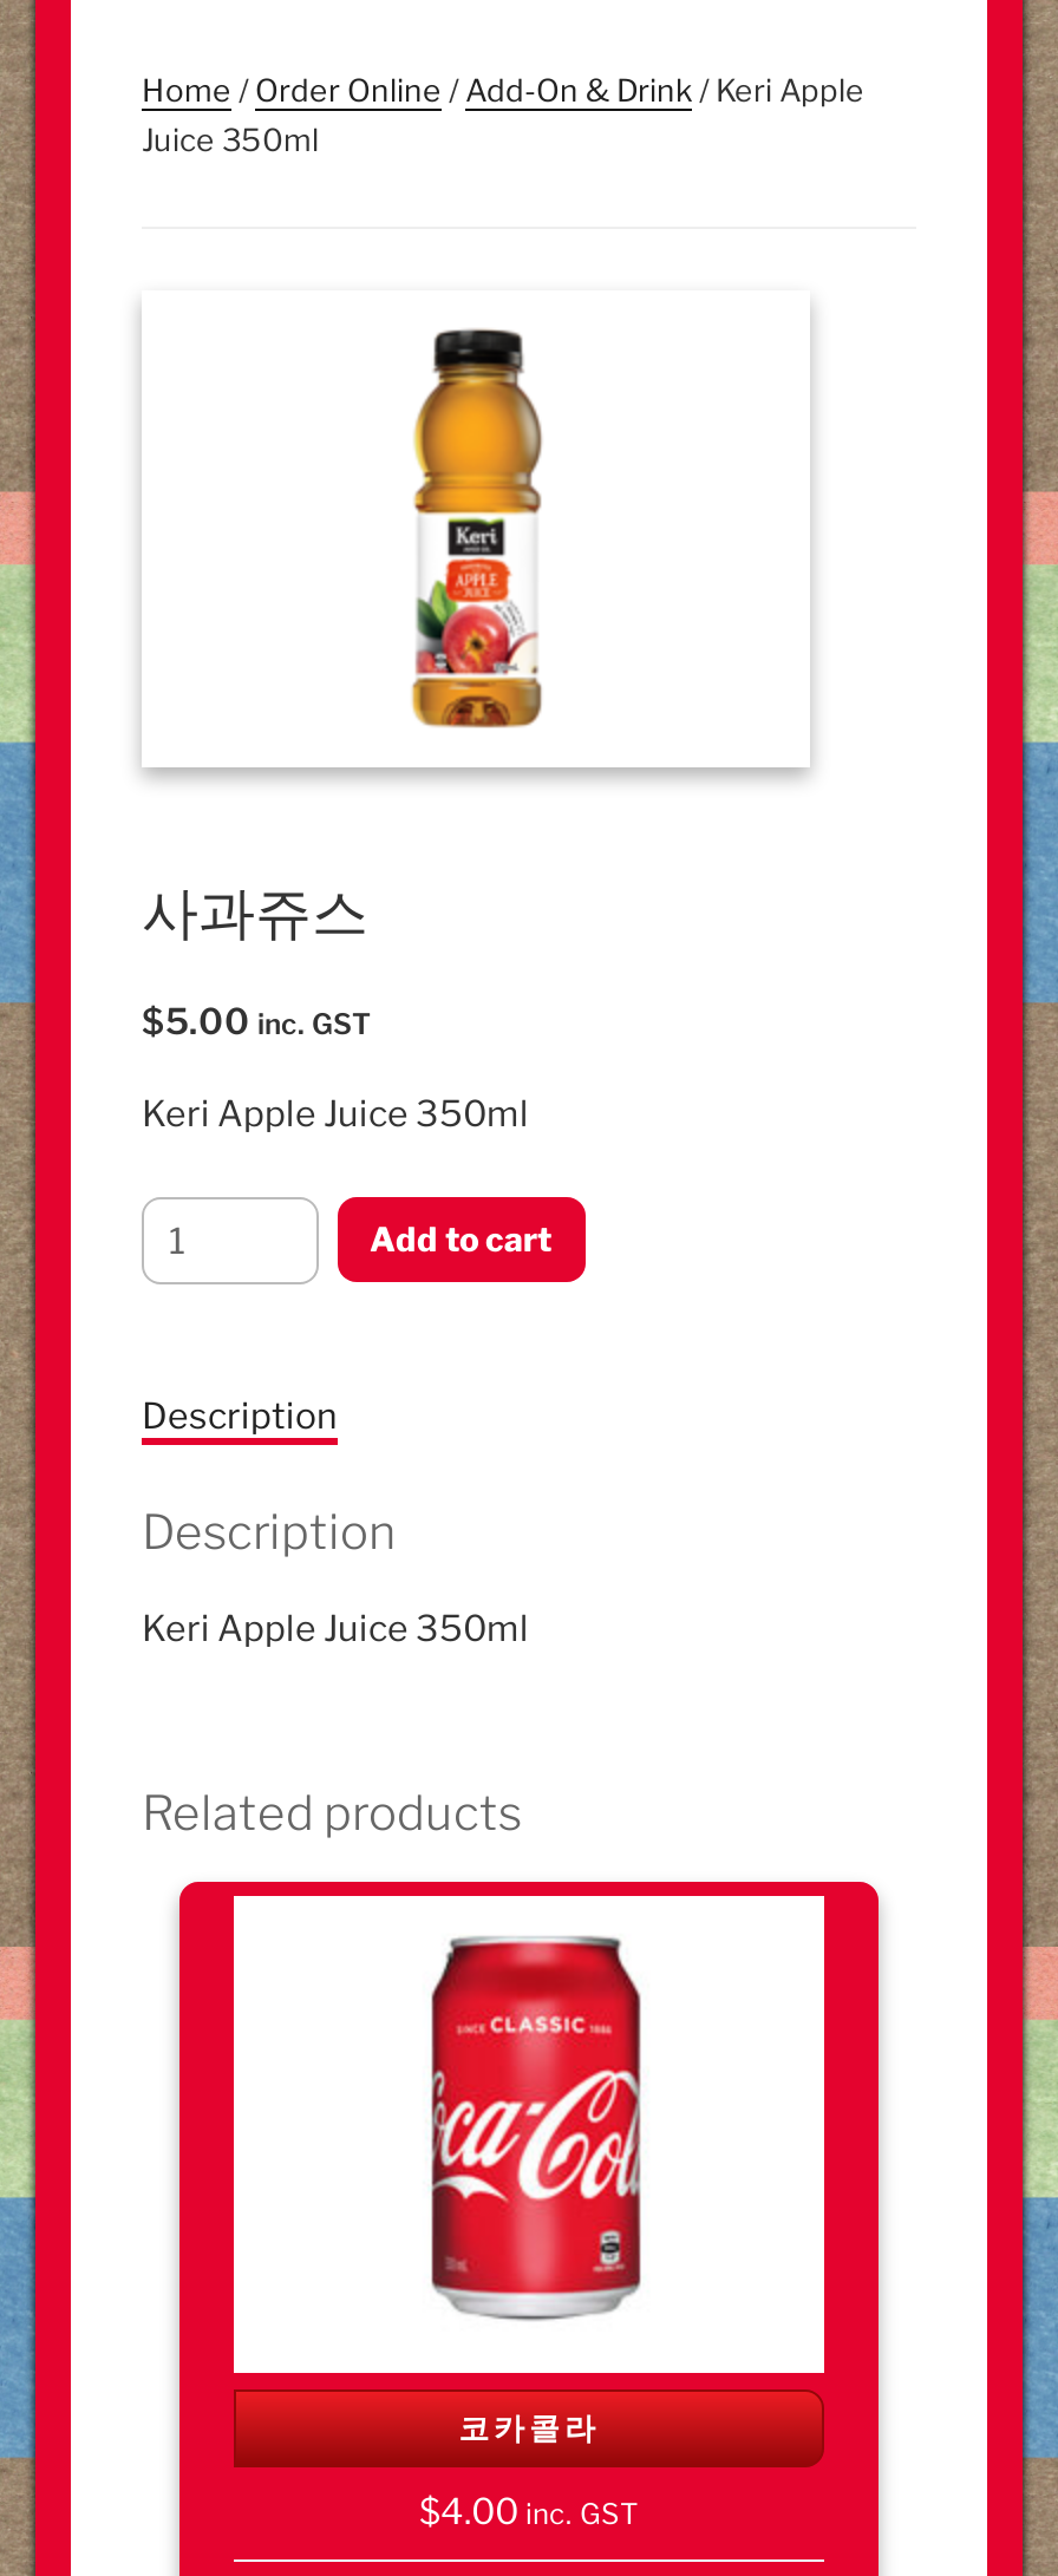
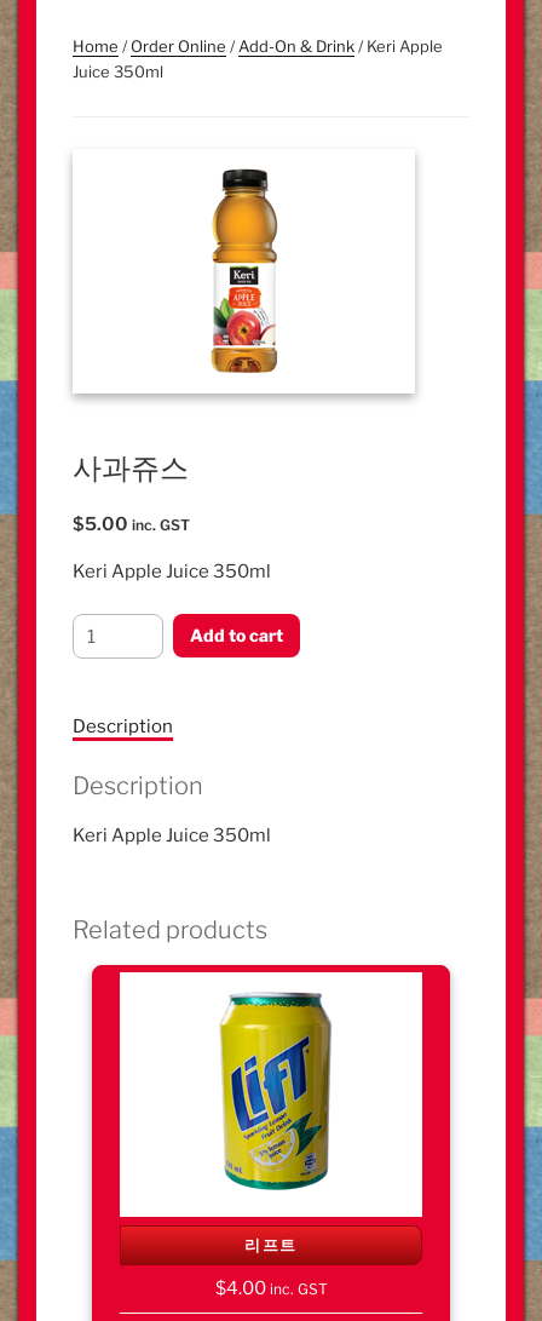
[430,1938,647,2447] [image] | 코카콜라 -> [219,993,333,1255] [image] | 리프트

